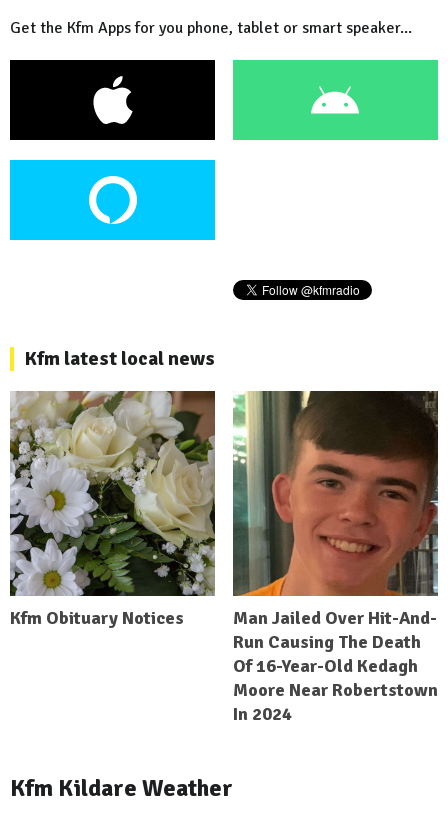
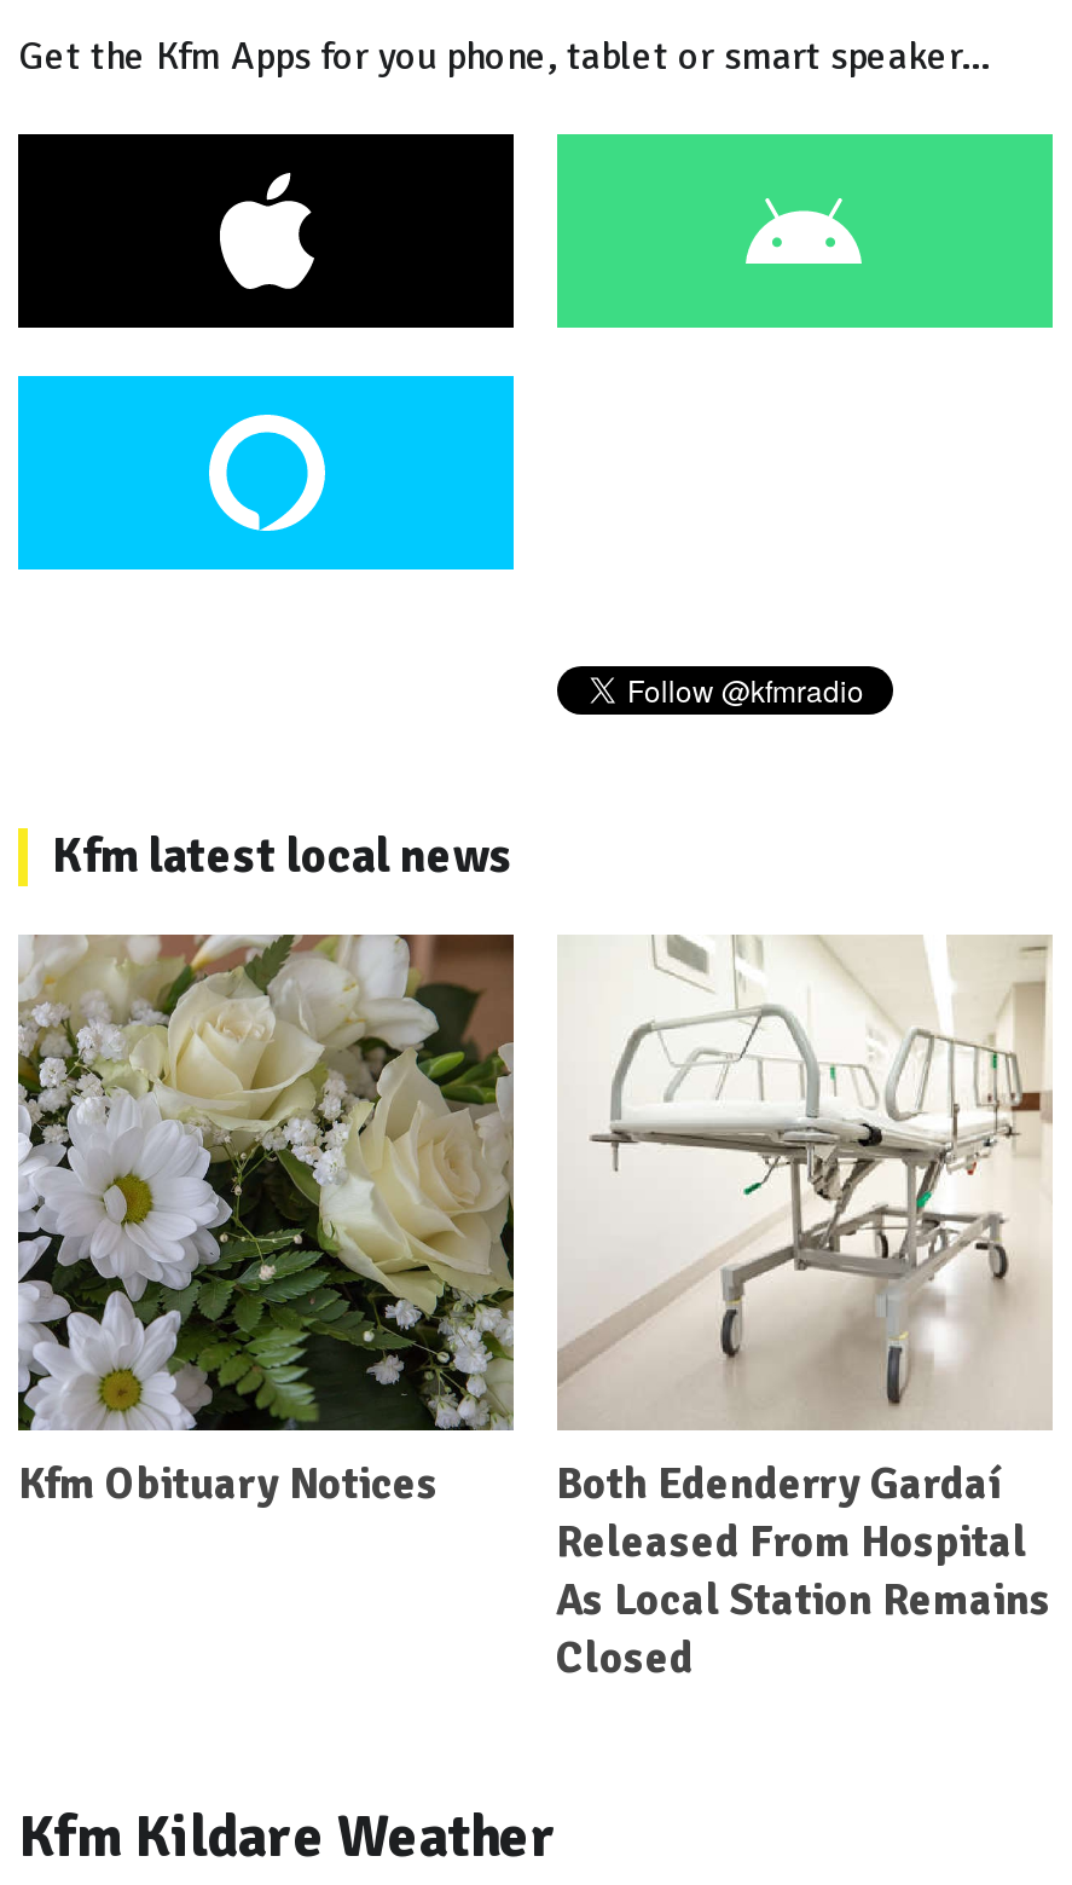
[232,390,439,725] [image] | Man Jailed Over Hit-And- | Run Causing The Death | Of 16-Year-Old Kedagh | Moore Near Robertstown | In 2024 -> [556,935,1053,1685] [image] | Both Edenderry Gardaí | Released From Hospital | As Local Station Remains | Closed

